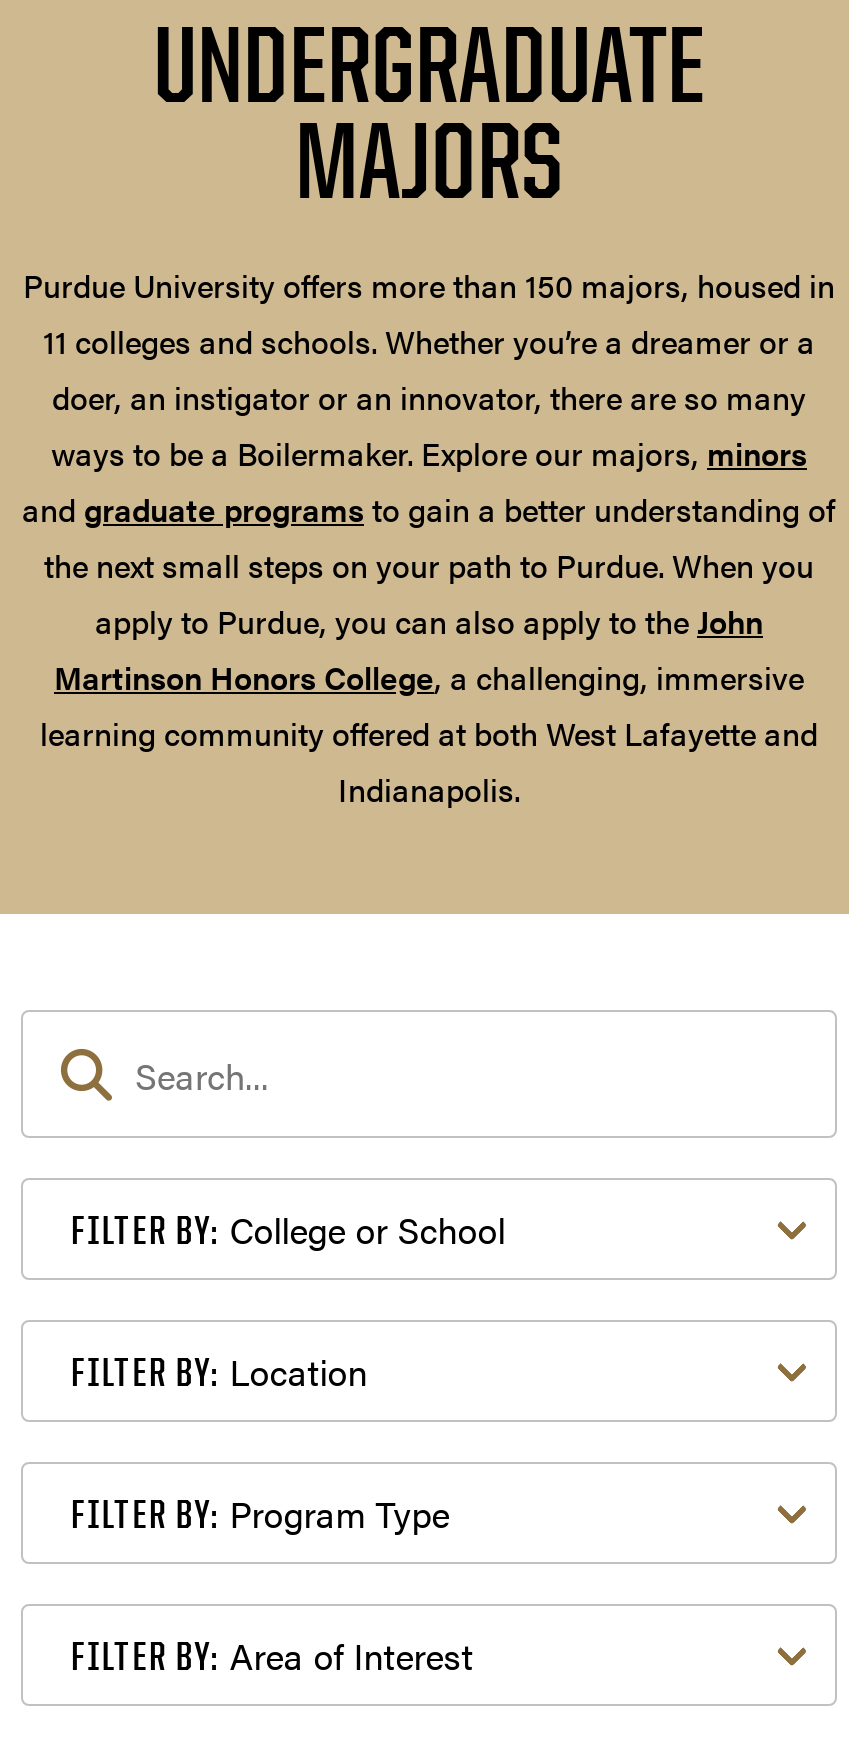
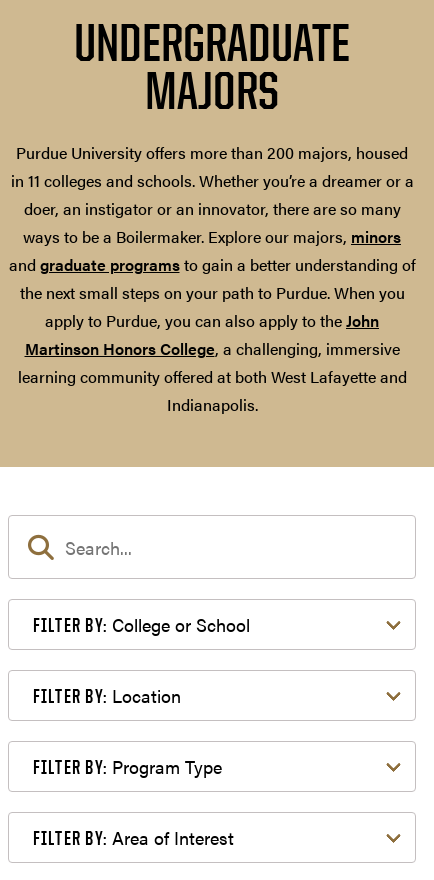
[23,262,835,364] Purdue University offers more than 150 majors, housed in | 11 colleges and schools. Whether you’re a dreamer or a -> [10,141,413,192] Purdue University offers more than 200 majors, housed | in 11 colleges and schools. Whether you’re a dreamer or a

